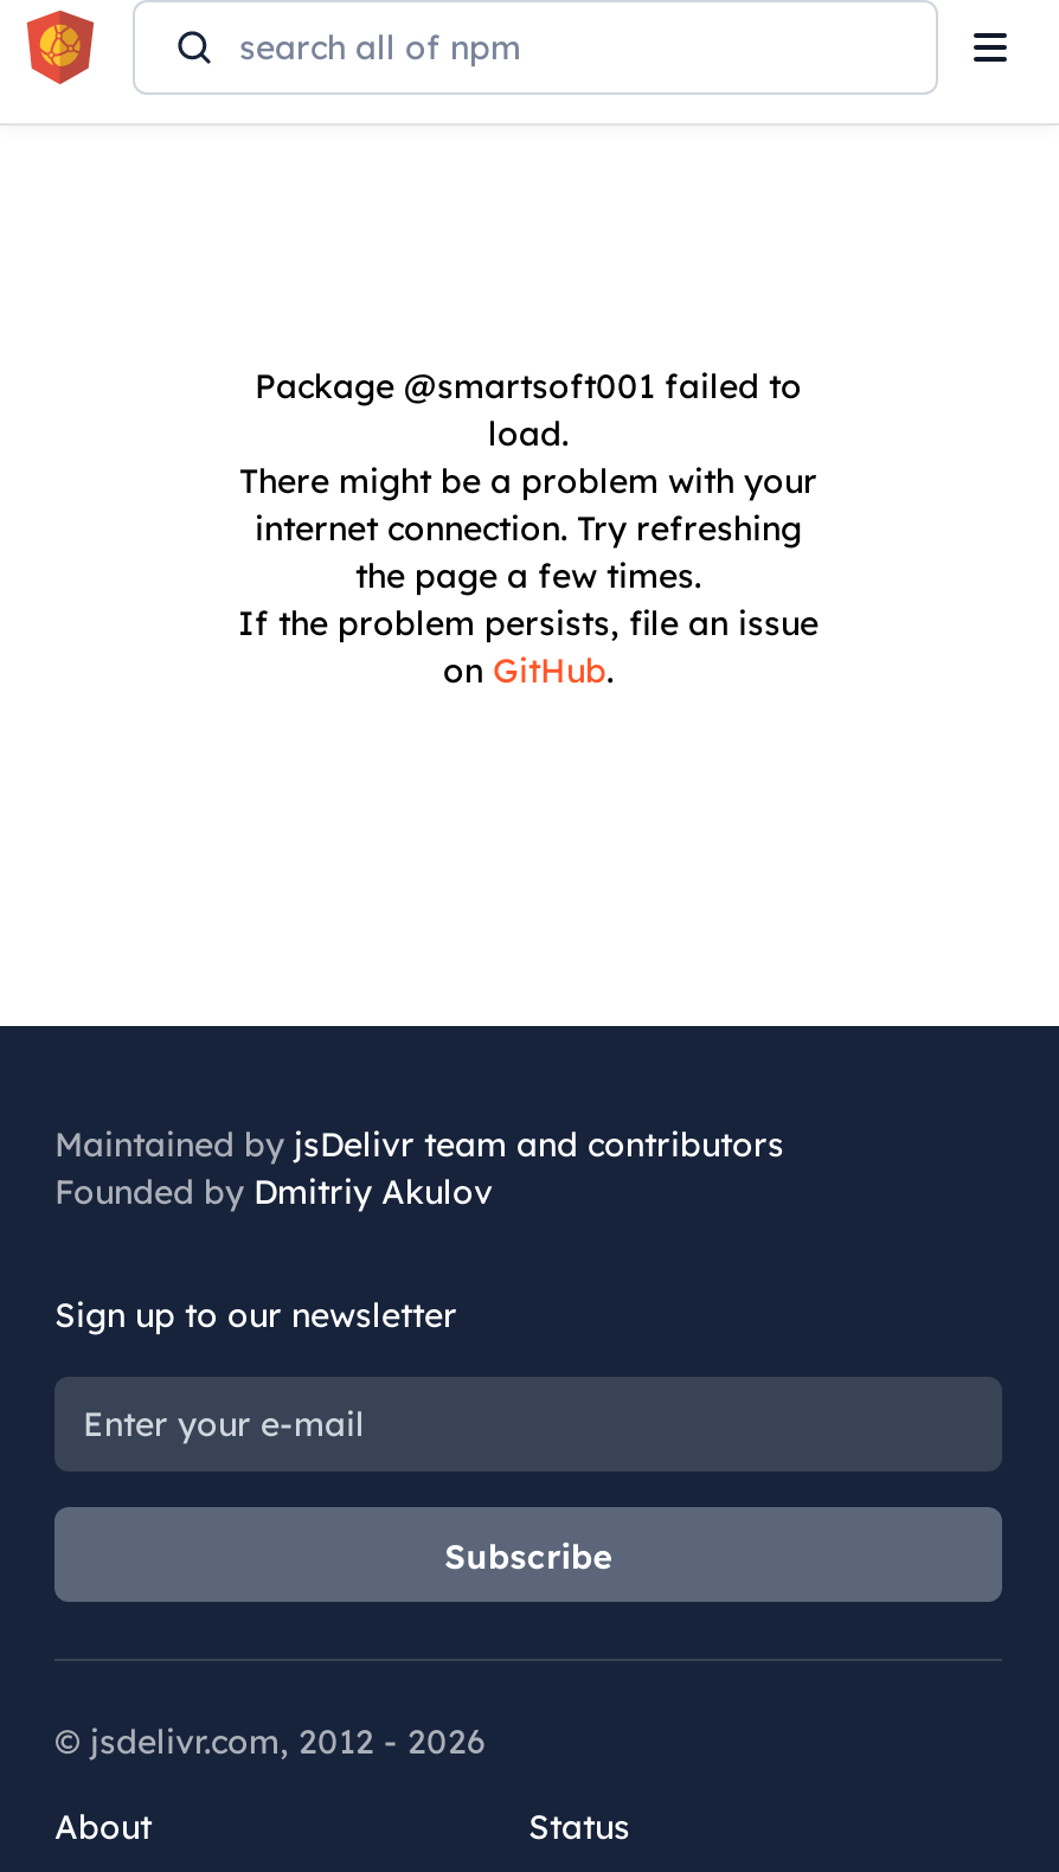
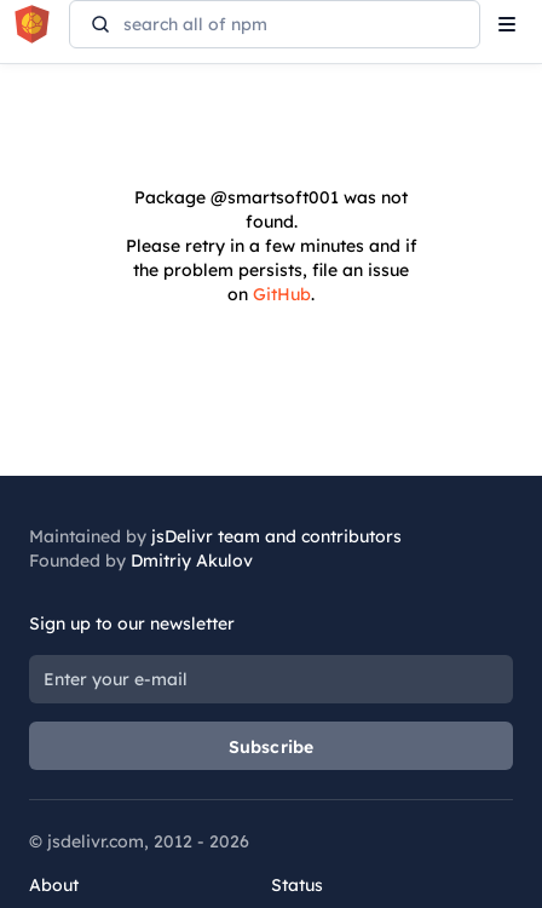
[238,365,819,645] Package @smartsoft001 failed to | load. | There might be a problem with your | internet connection. Try refreshing | the page a few times. | If the problem persists, file an issue -> [125,186,417,281] Package @smartsoft001 was not | found. | Please retry in a few minutes and if | the problem persists, file an issue

